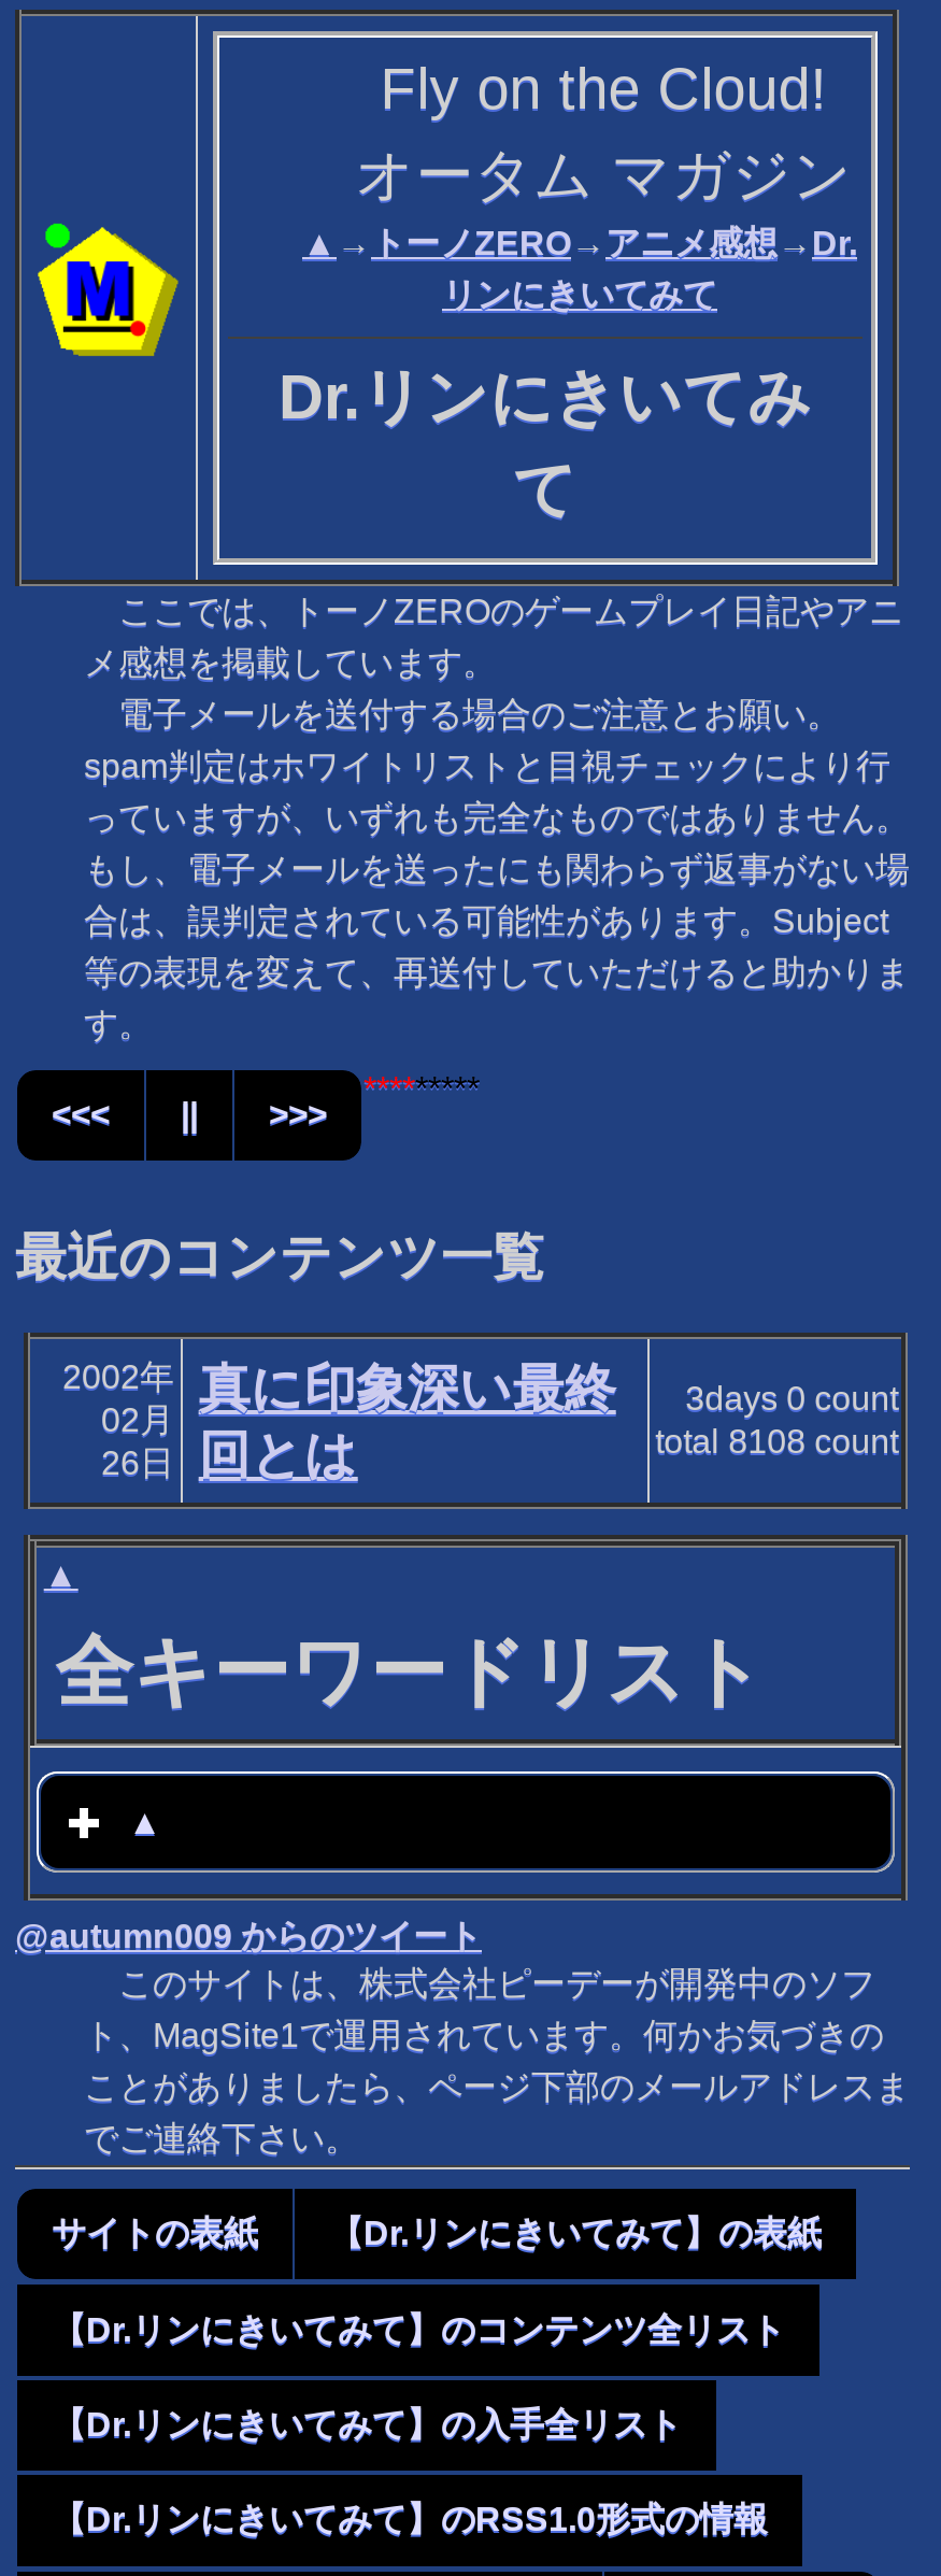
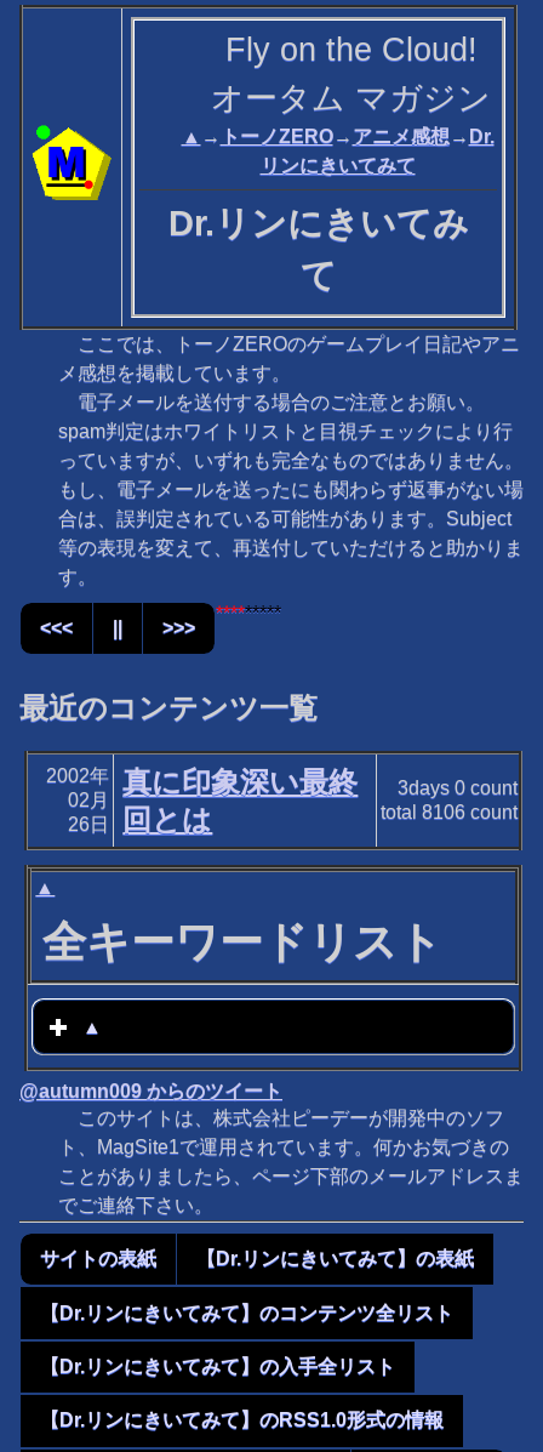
[655,1423,898,1459] total 8108 count -> [380,802,517,822] total 8106 count

